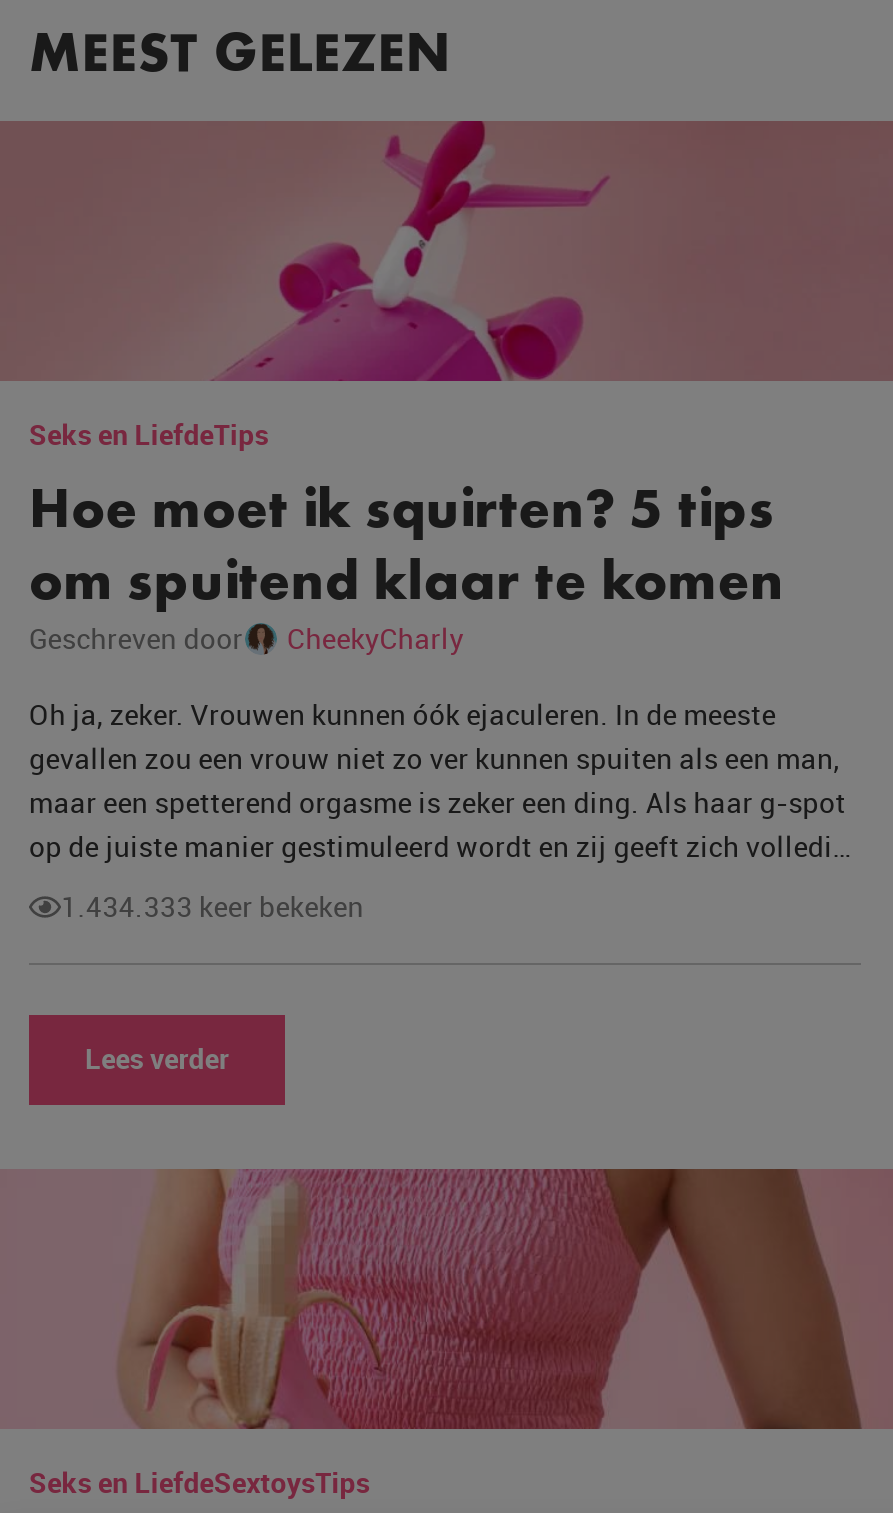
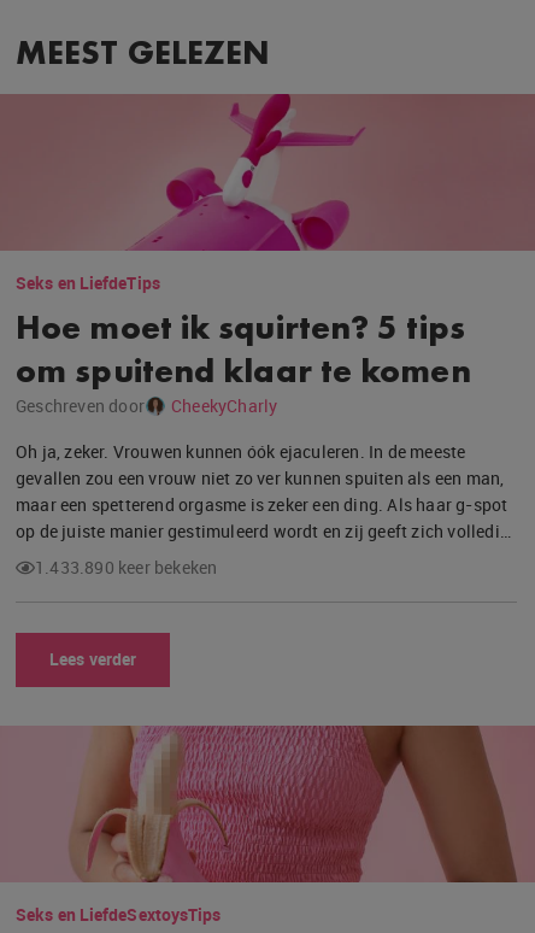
[61,888,364,926] 1.434.333 keer bekeken -> [35,556,217,579] 1.433.890 keer bekeken

